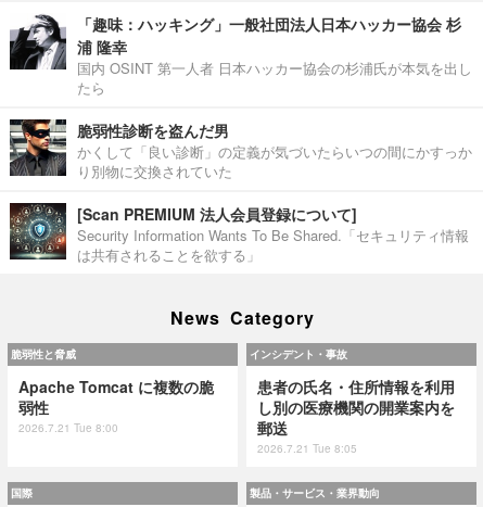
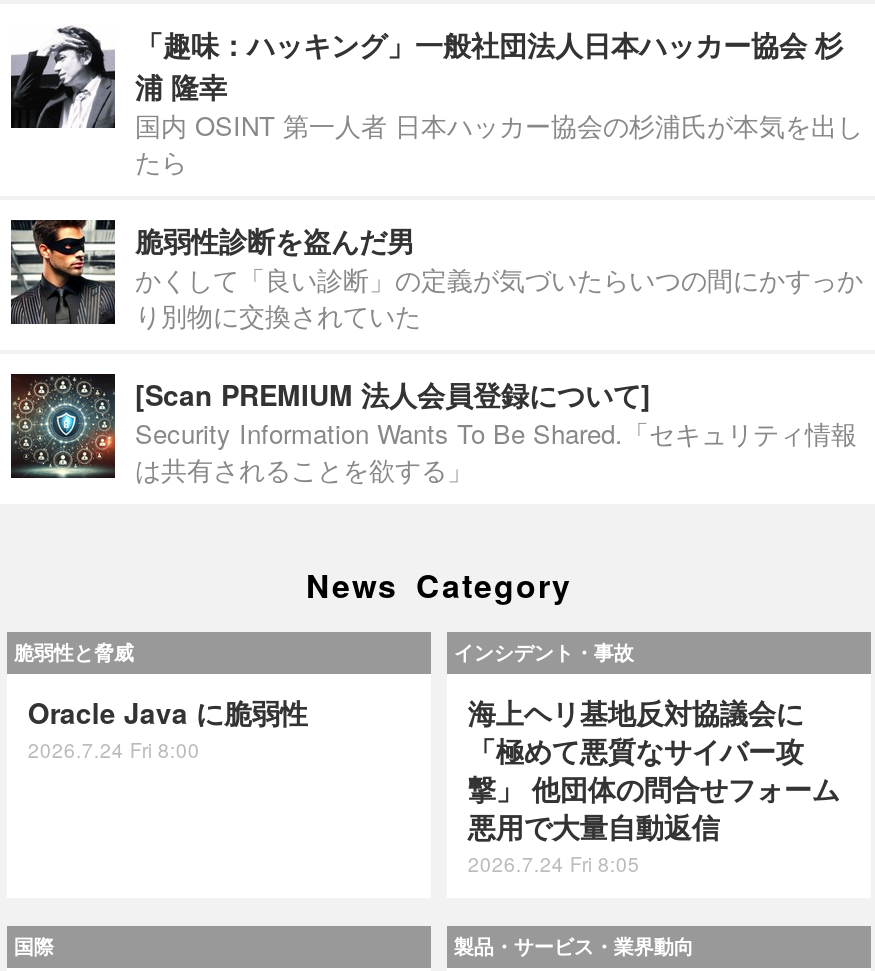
[19,376,214,435] Apache Tomcat に複数の脆 | 弱性 | 2026.7.21 Tue 8:00 -> [28,692,308,764] Oracle Java に脆弱性 | 2026.7.24 Fri 8:00
[258,376,455,456] 患者の氏名・住所情報を利用 | し別の医療機関の開業案内を | 郵送 | 2026.7.21 Tue 8:05 -> [468,692,840,878] 海上ヘリ基地反対協議会に | 「極めて悪質なサイバー攻 | 撃」 他団体の問合せフォーム | 悪用で大量自動返信 | 2026.7.24 Fri 8:05

